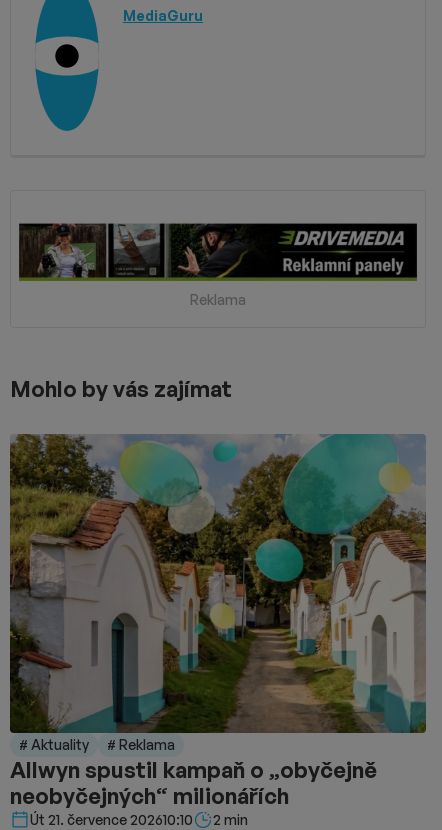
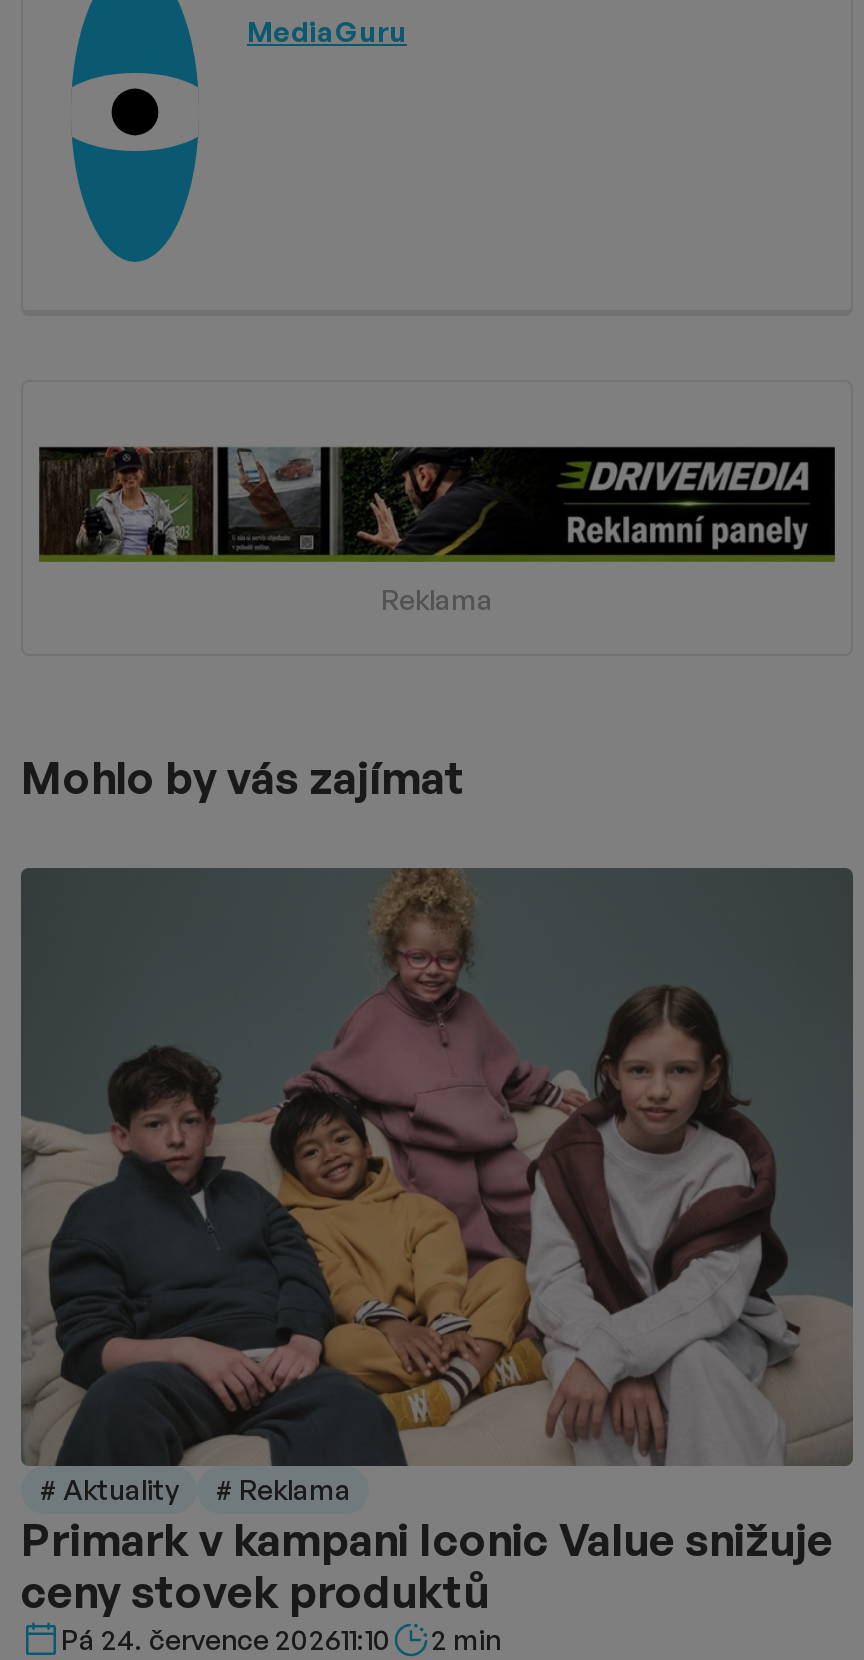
[9,434,426,828] [image] | Allwyn spustil kampaň o „obyčejně | neobyčejných“ milionářích | Út 21. července 202610:10 -> [19,866,853,1656] [image] | Primark v kampani Iconic Value snižuje | ceny stovek produktů | Pá 24. července 202611:10

